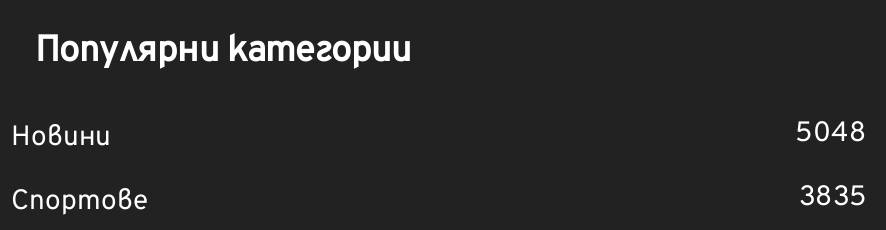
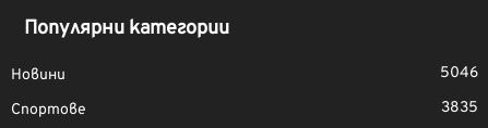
[795,118,867,152] 5048 -> [440,64,478,83] 5046

